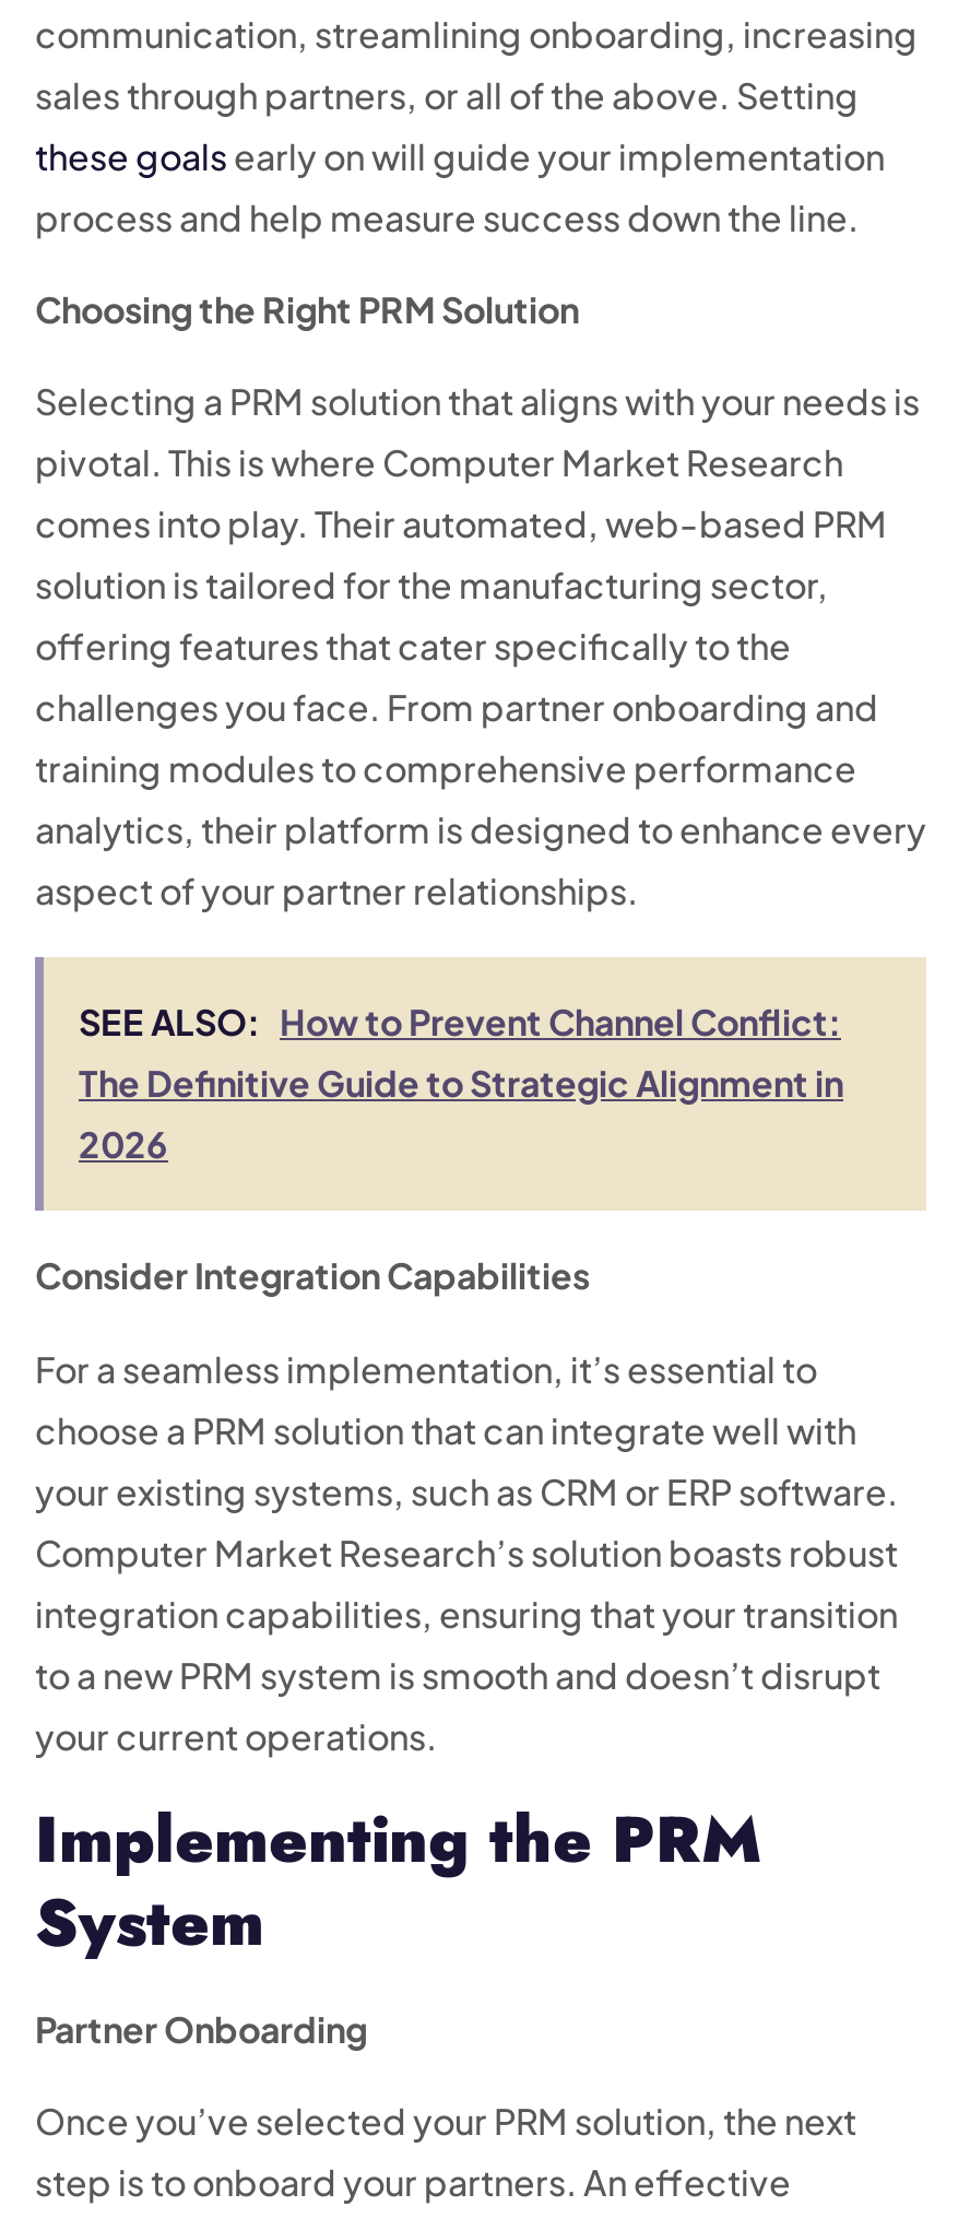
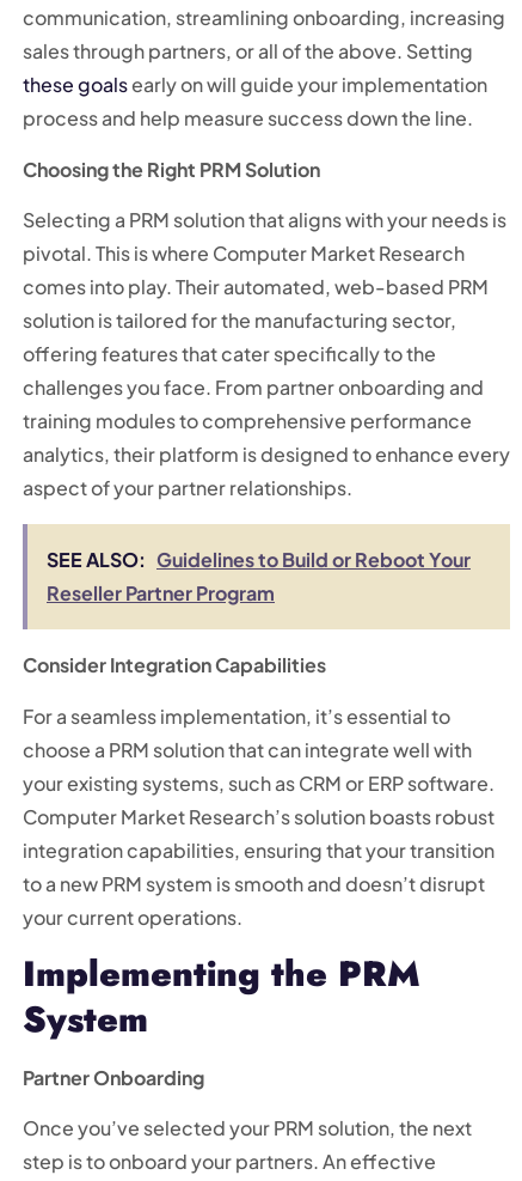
[79,999,843,1167] SEE ALSO: How to Prevent Channel Conflict: | The Definitive Guide to Strategic Alignment in | 2026 -> [47,547,471,606] SEE ALSO: Guidelines to Build or Reboot Your | Reseller Partner Program

